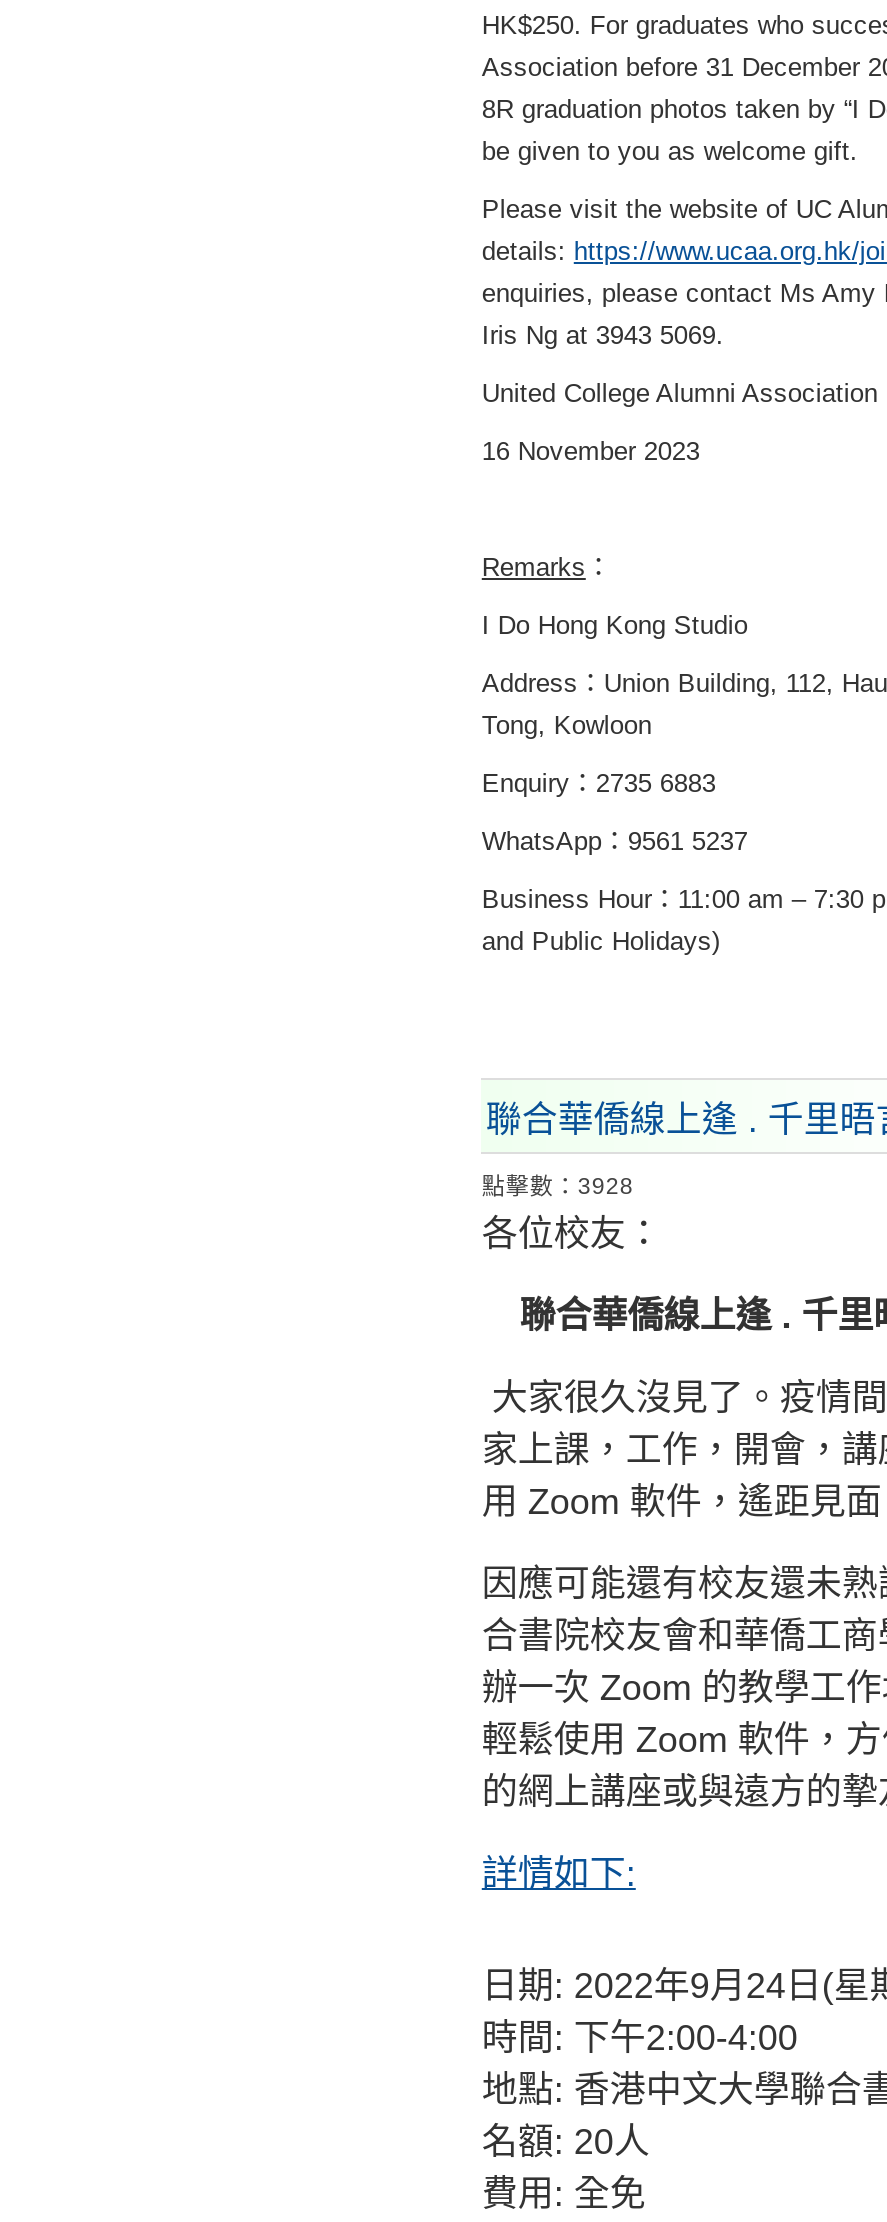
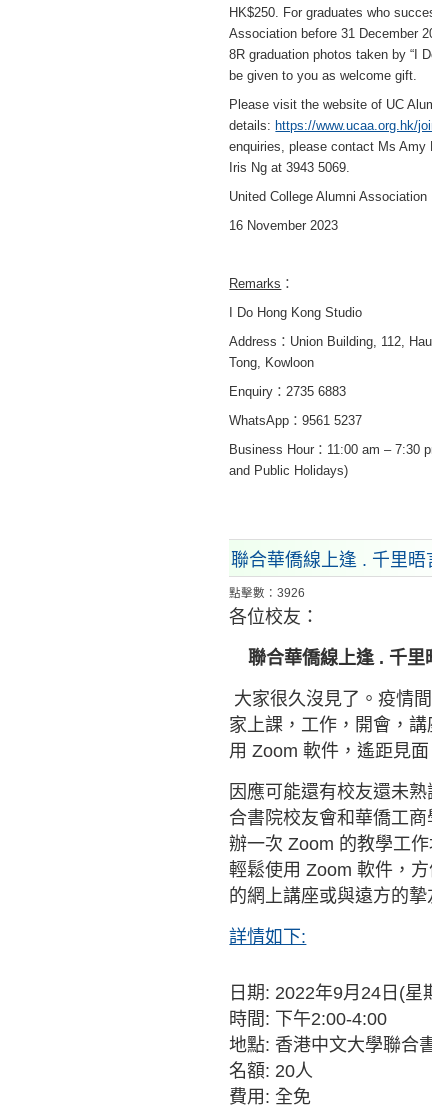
[482,1173,634,1197] 點擊數：3928 -> [229,586,305,598] 點擊數：3926

